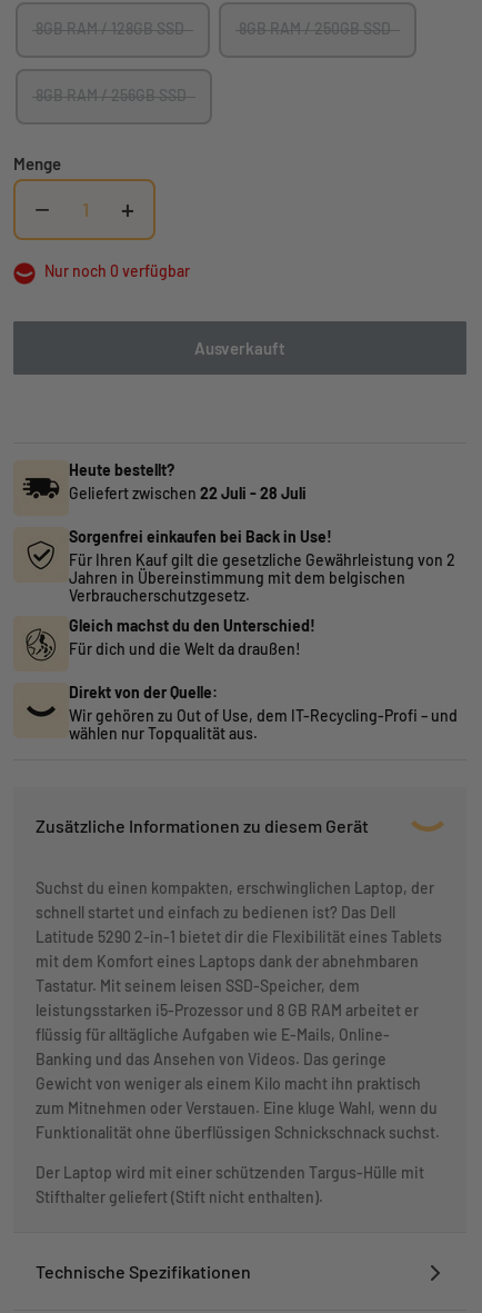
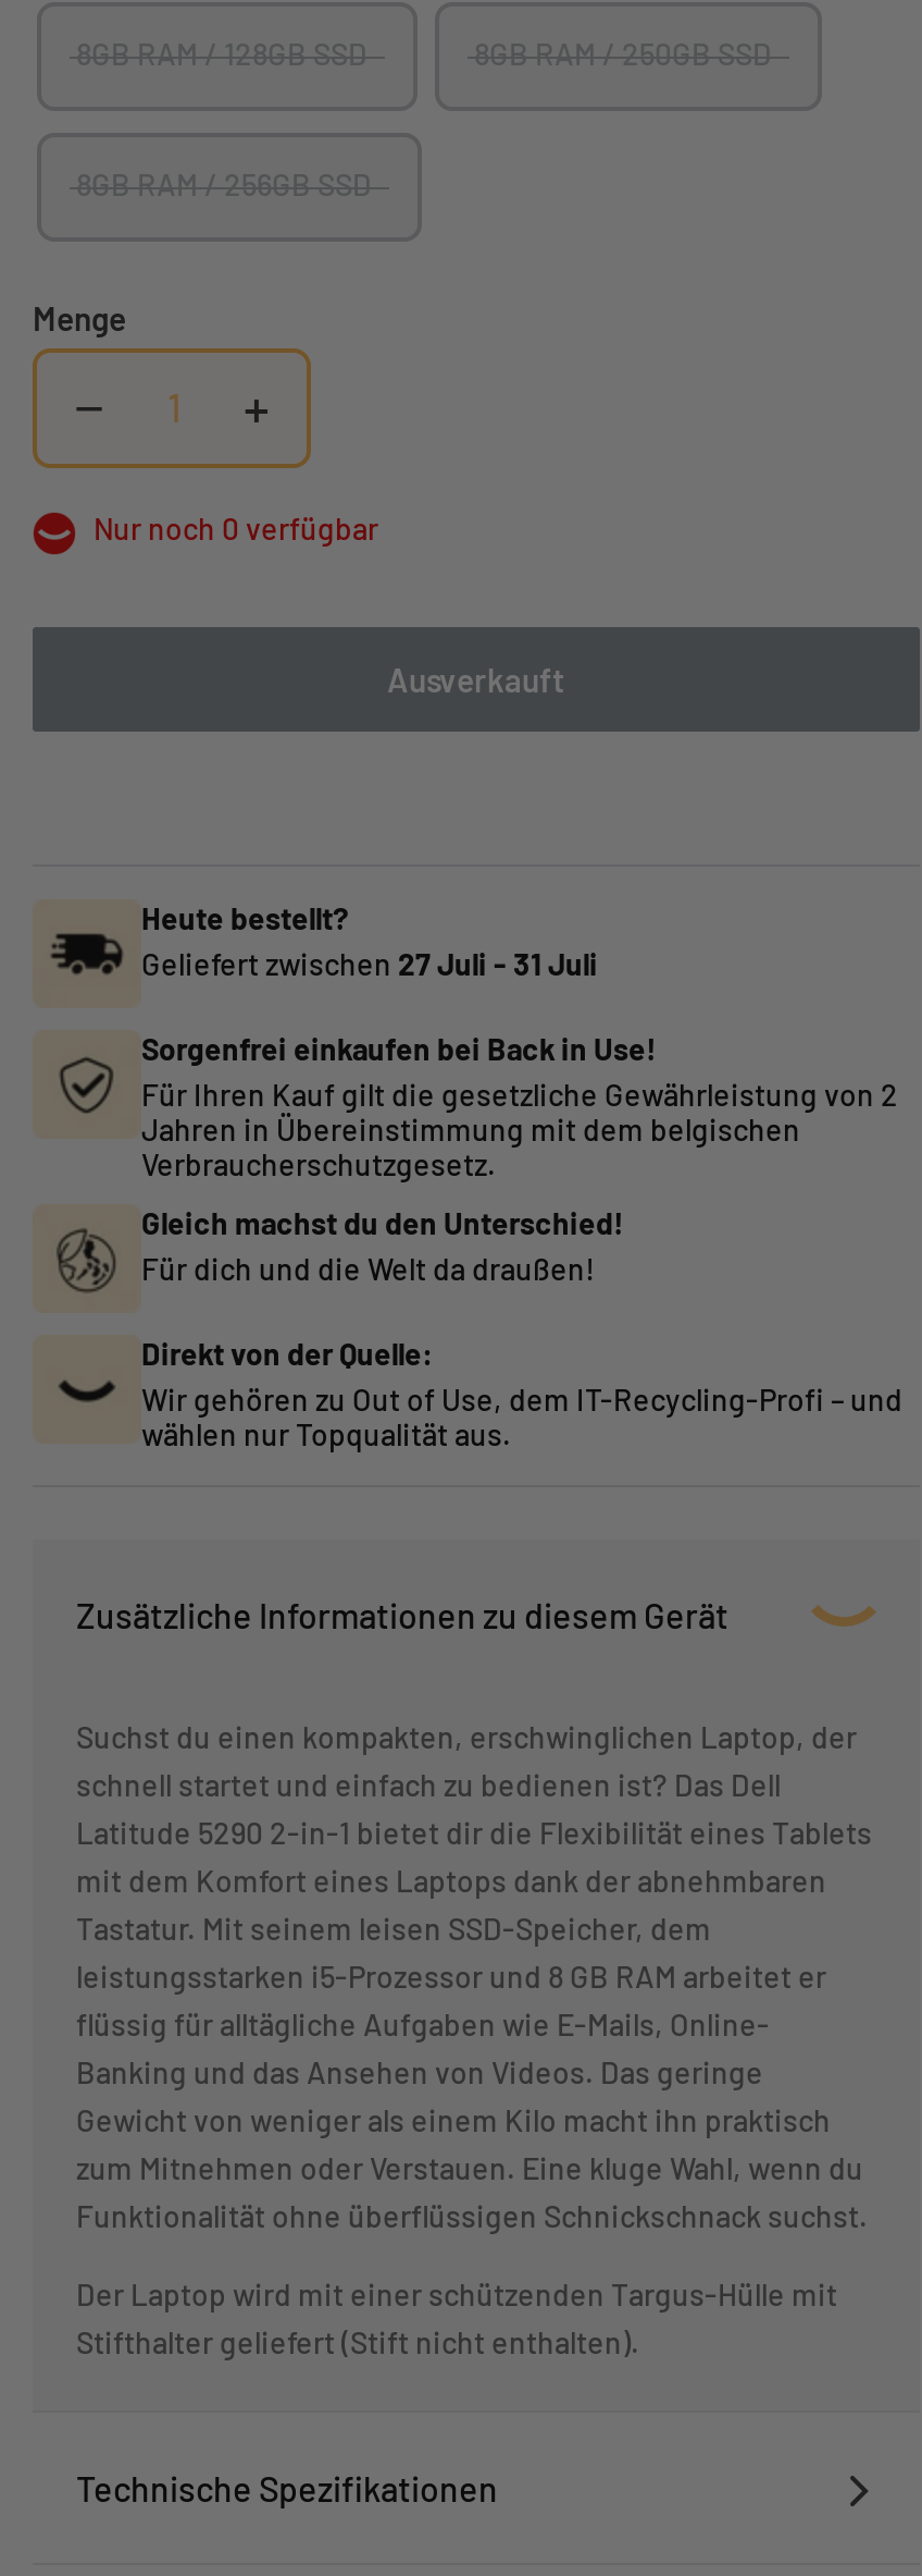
[69,483,307,502] Geliefert zwischen 22 Juli - 28 Juli -> [141,945,598,982] Geliefert zwischen 27 Juli - 31 Juli

